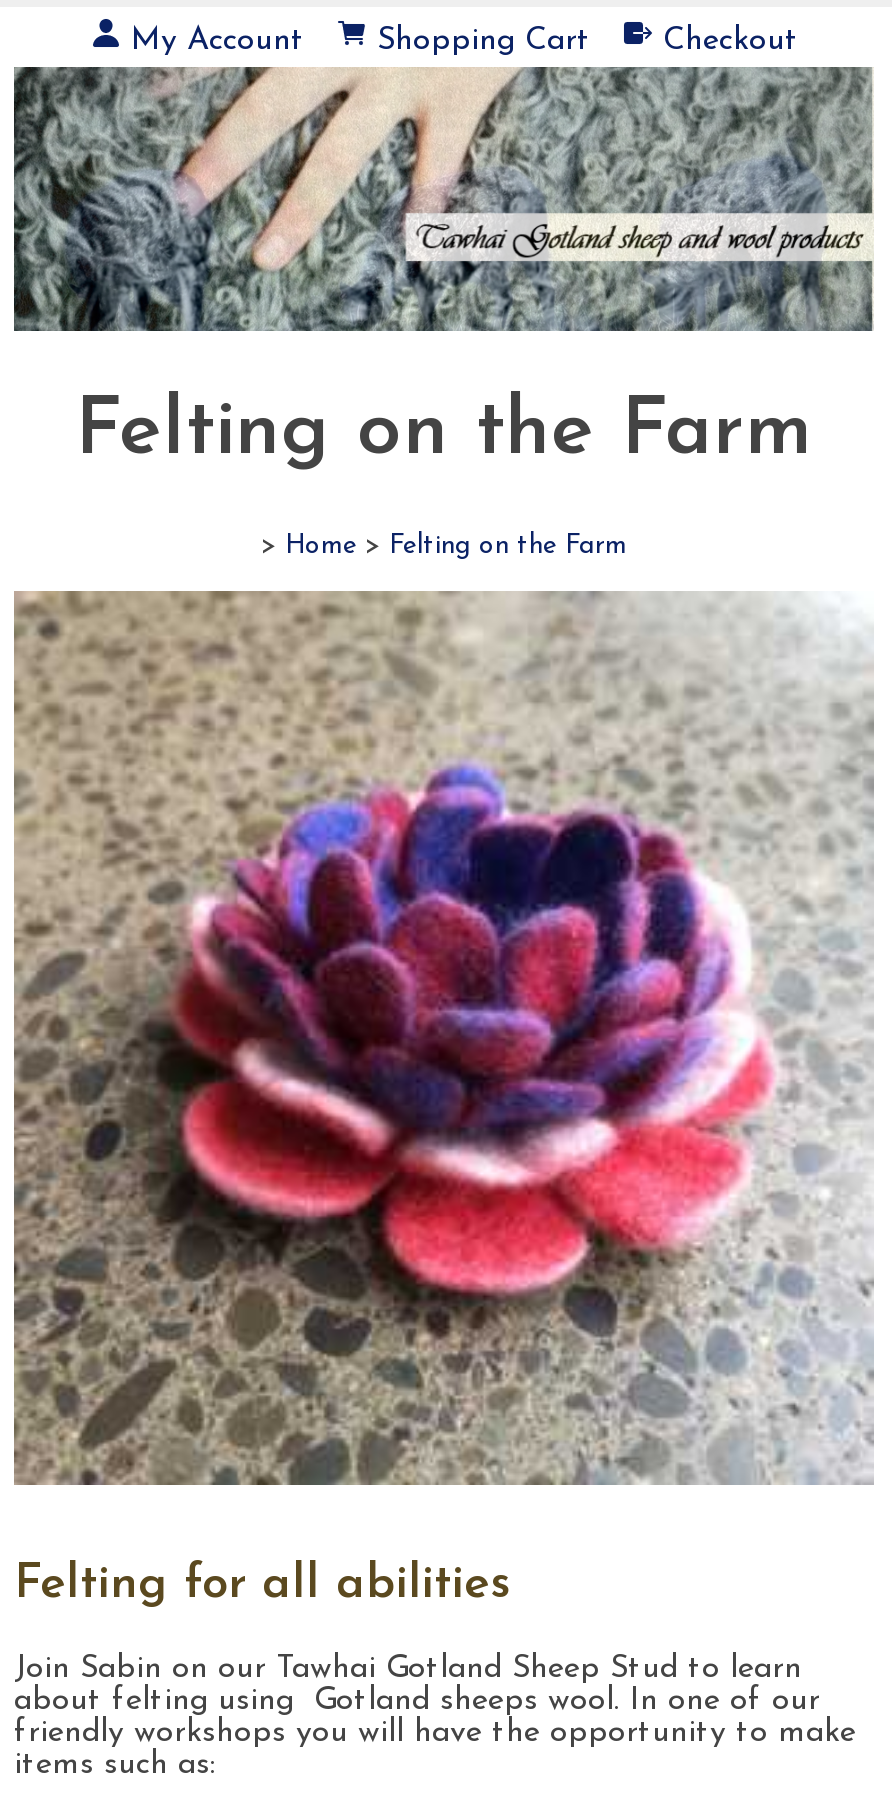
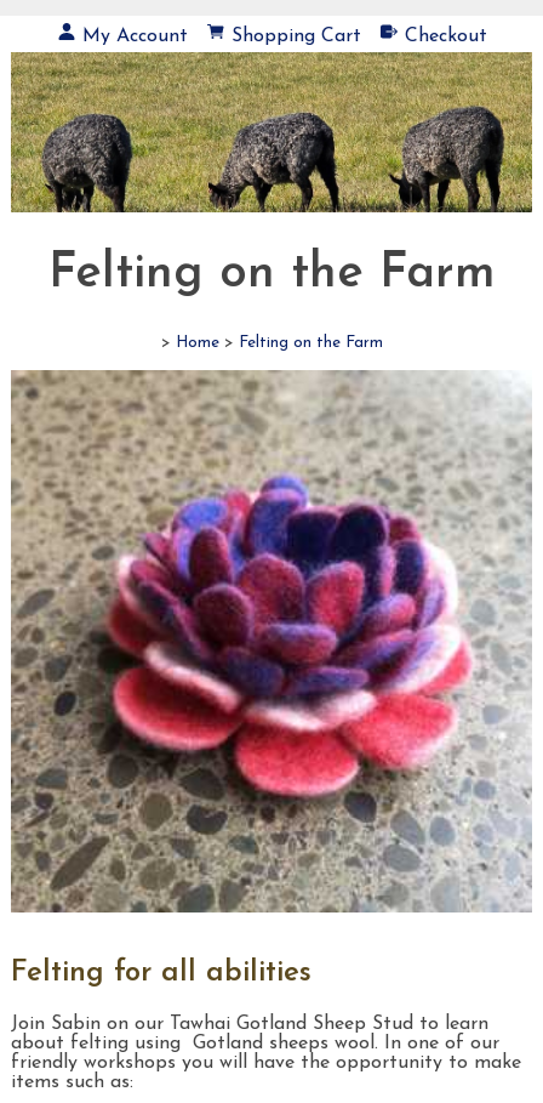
[12,65,874,333] [image] -> [10,51,533,214] [image]

